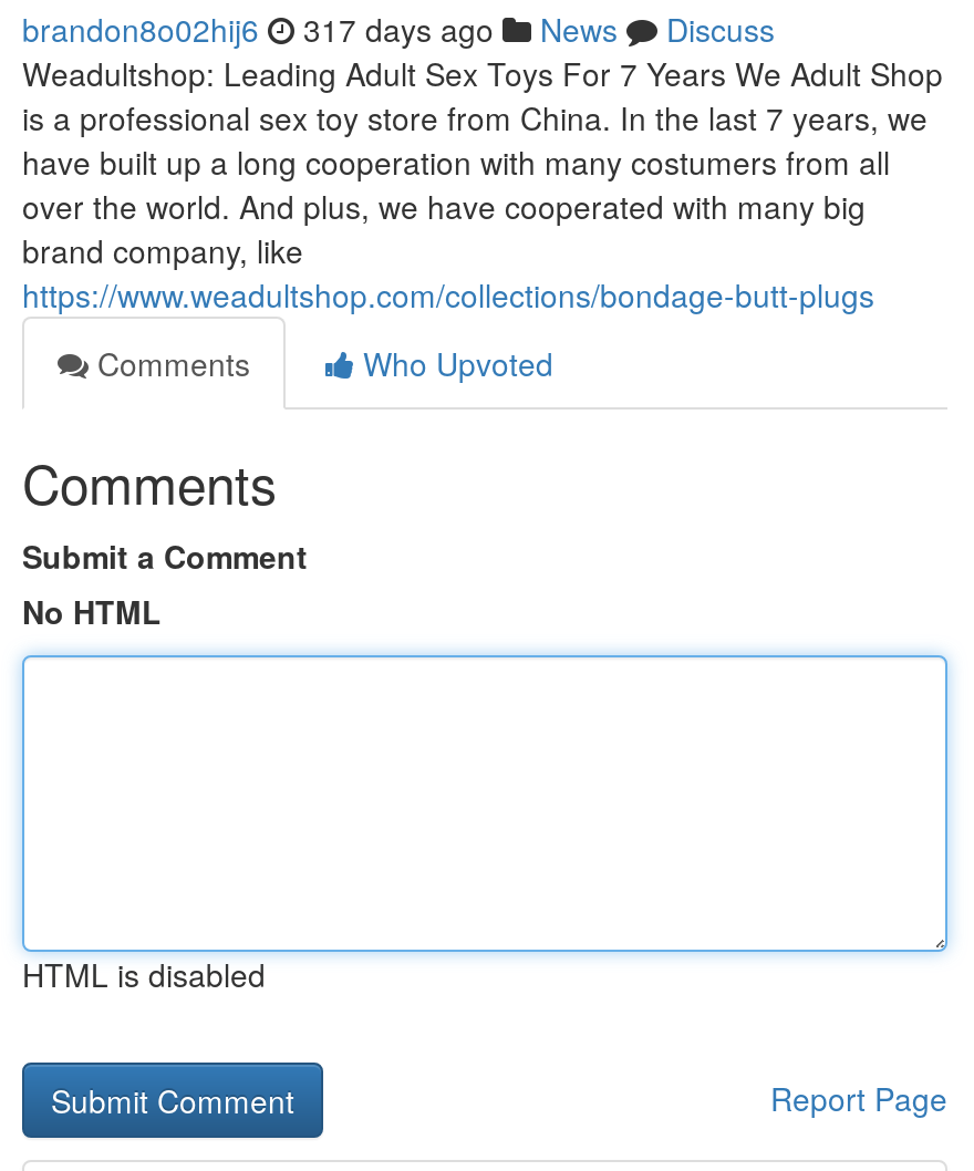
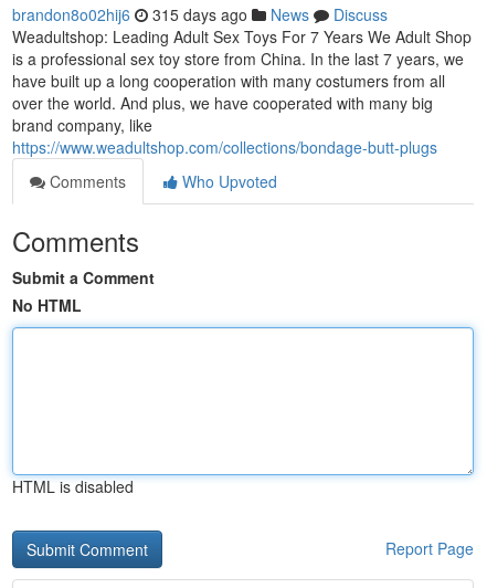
[22,7,775,51] brandon8o02hij6 317 days ago News Discuss -> [12,3,388,25] brandon8o02hij6 315 days ago News Discuss

